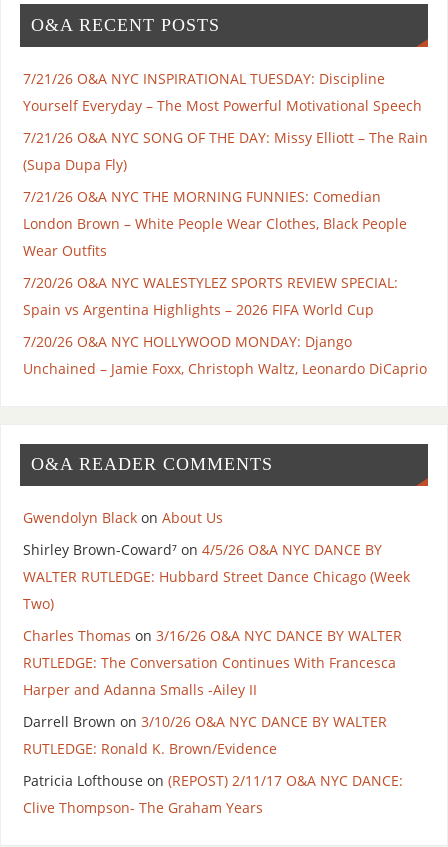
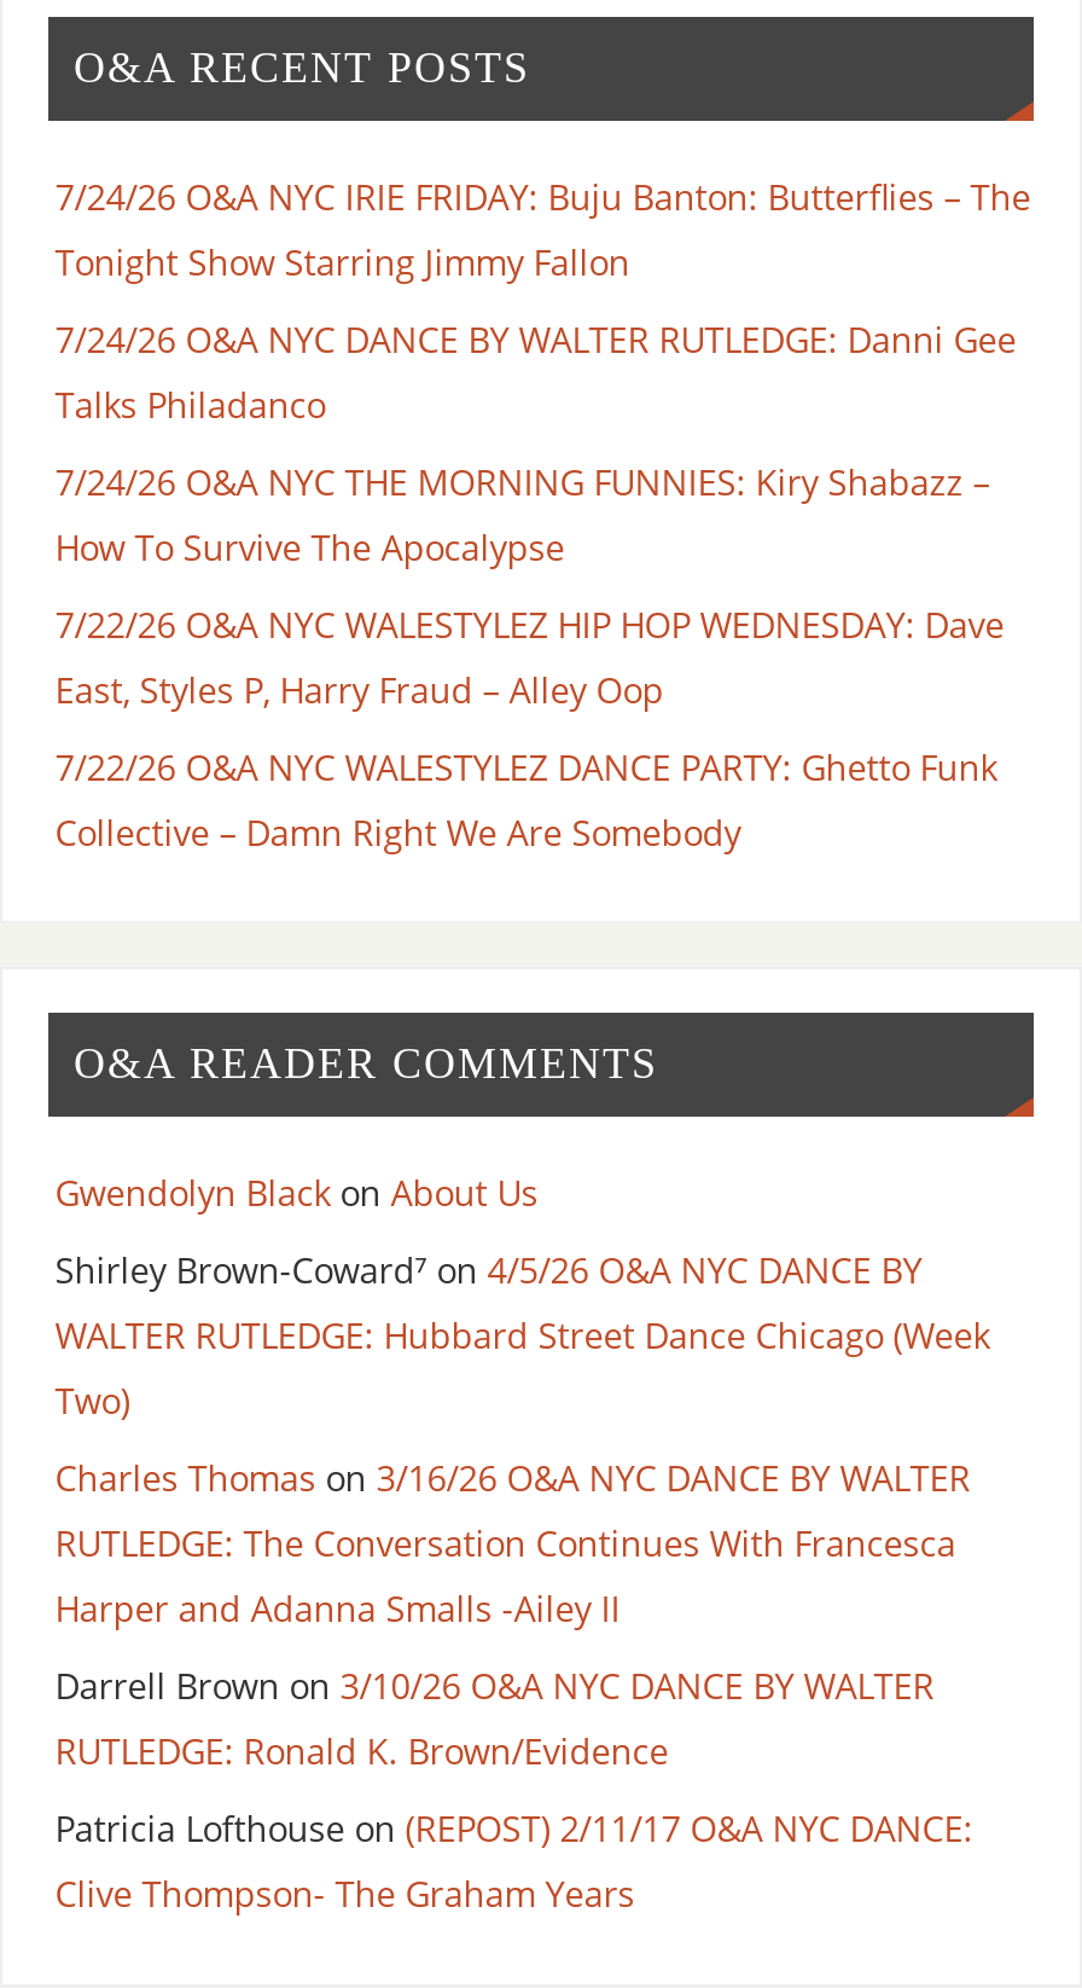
[23,69,422,115] 7/21/26 O&A NYC INSPIRATIONAL TUESDAY: Discipline | Yourself Everyday – The Most Powerful Motivational Speech -> [55,172,1031,284] 7/24/26 O&A NYC IRIE FRIDAY: Buju Banton: Butterflies – The | Tonight Show Starring Jimmy Fallon
[23,128,428,174] 7/21/26 O&A NYC SONG OF THE DAY: Missy Elliott – The Rain | (Supa Dupa Fly) -> [55,315,1016,426] 7/24/26 O&A NYC DANCE BY WALTER RUTLEDGE: Danni Gee | Talks Philadanco
[23,187,407,260] 7/21/26 O&A NYC THE MORNING FUNNIES: Comedian | London Brown – White People Wear Clothes, Black People | Wear Outfits -> [55,458,989,569] 7/24/26 O&A NYC THE MORNING FUNNIES: Kiry Shabazz – | How To Survive The Apocalypse
[23,273,398,319] 7/20/26 O&A NYC WALESTYLEZ SPORTS REVIEW SPECIAL: | Spain vs Argentina Highlights – 2026 FIFA World Cup -> [55,600,1004,711] 7/22/26 O&A NYC WALESTYLEZ HIP HOP WEDNESDAY: Dave | East, Styles P, Harry Fraud – Alley Oop
[23,332,427,378] 7/20/26 O&A NYC HOLLYWOOD MONDAY: Django | Unchained – Jamie Foxx, Christoph Waltz, Leonardo DiCaprio -> [55,743,997,854] 7/22/26 O&A NYC WALESTYLEZ DANCE PARTY: Ghetto Funk | Collective – Damn Right We Are Somebody

